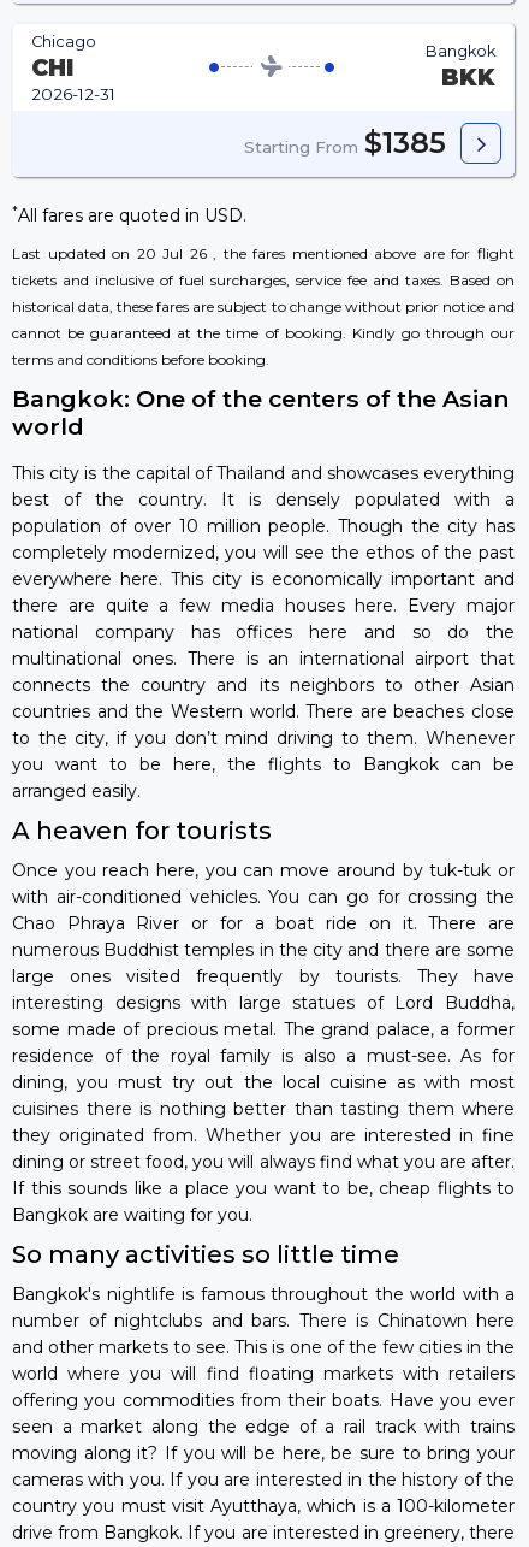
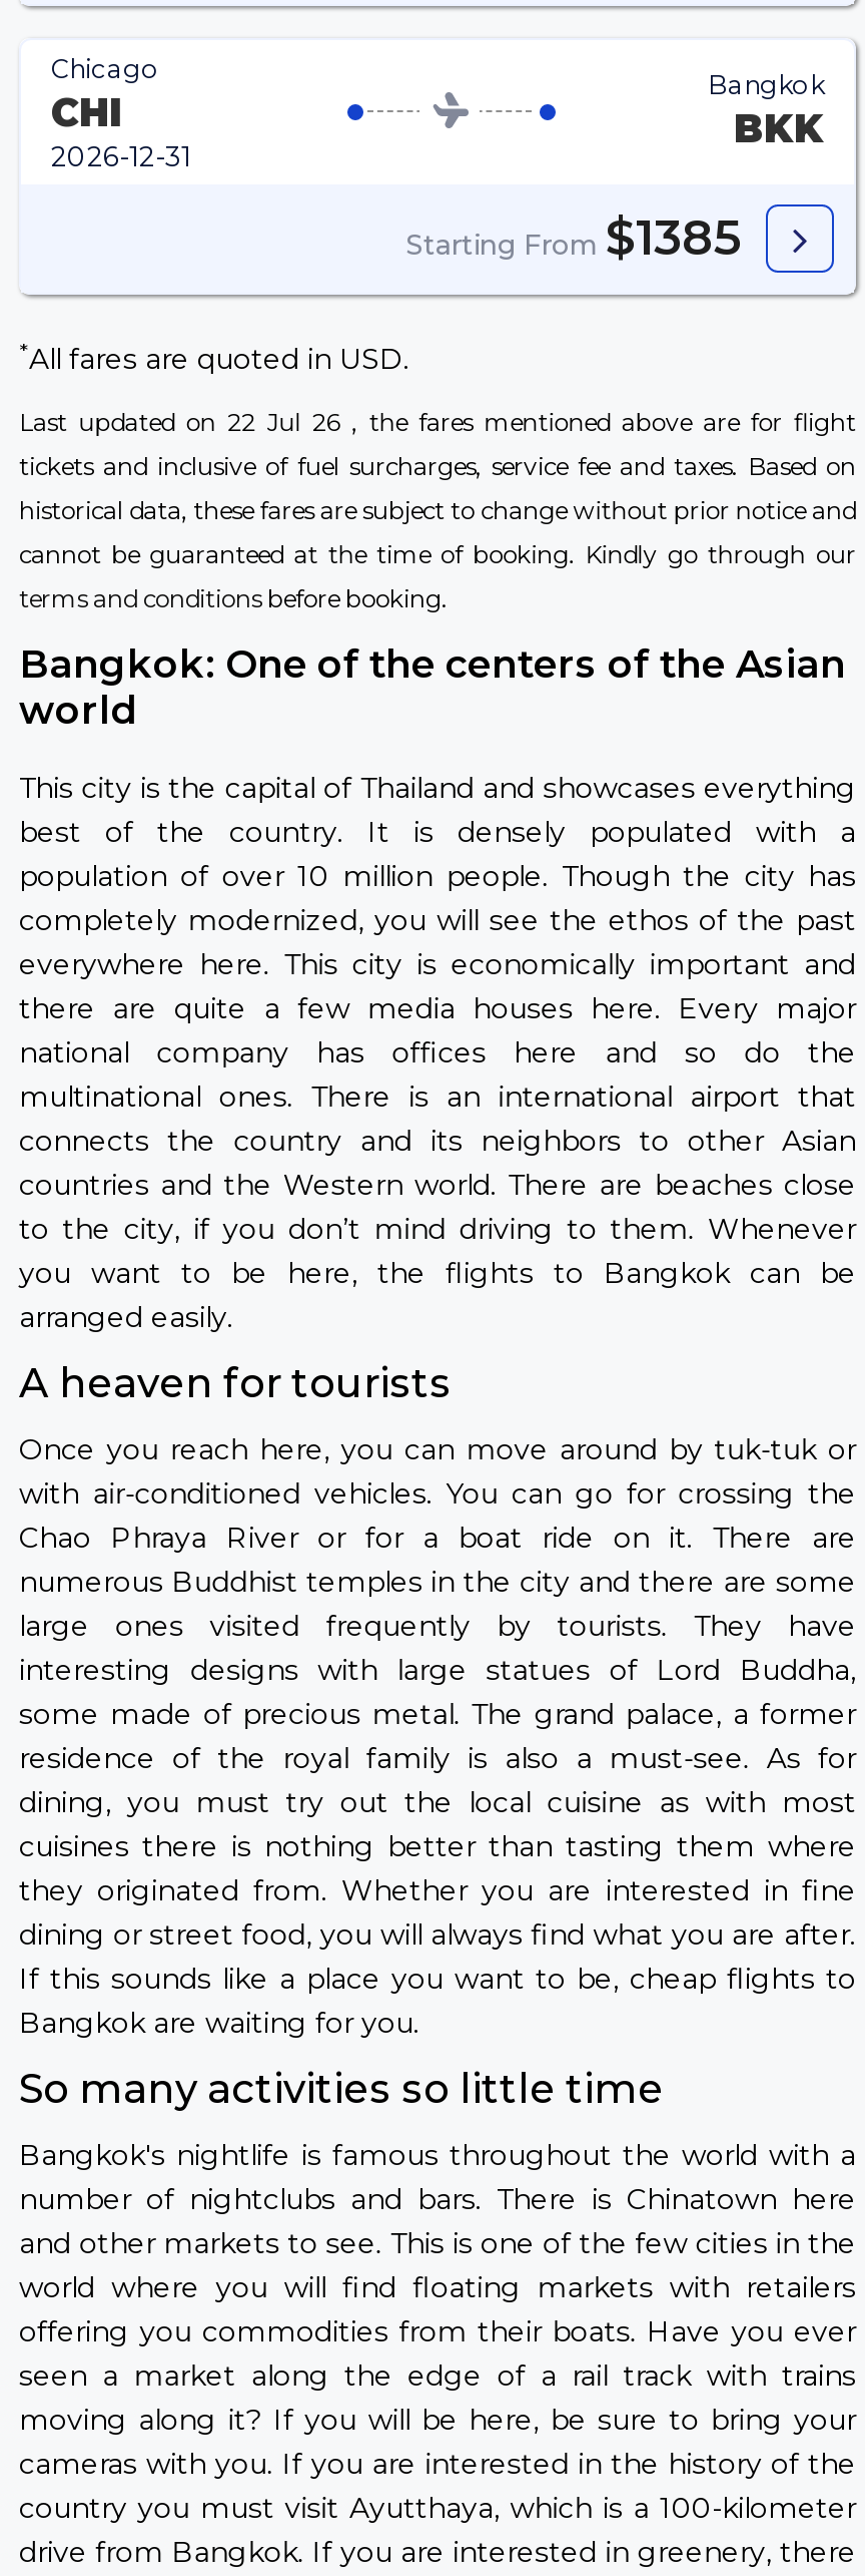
[12,244,515,262] Last updated on 20 Jul 26 , the fares mentioned above are for flight -> [19,407,856,437] Last updated on 22 Jul 26 , the fares mentioned above are for flight

